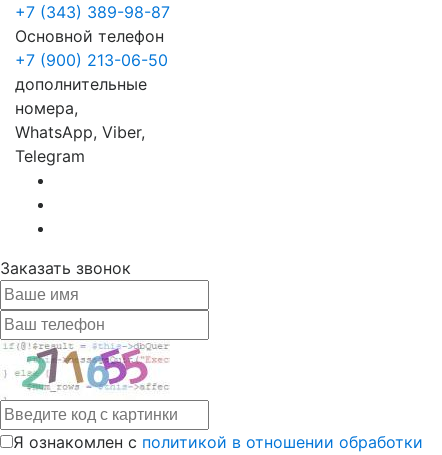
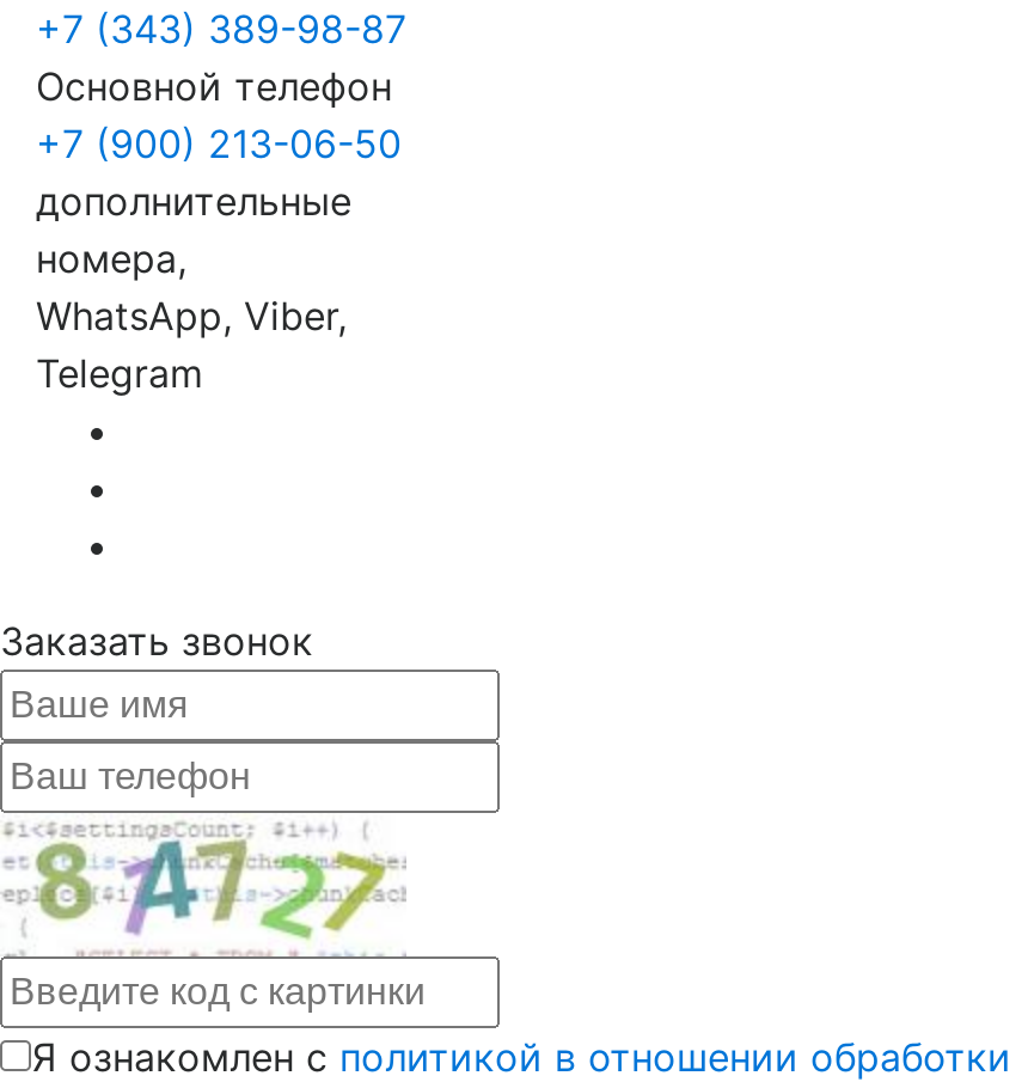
[3,342,170,400] [image] -> [7,815,409,959] [image]

